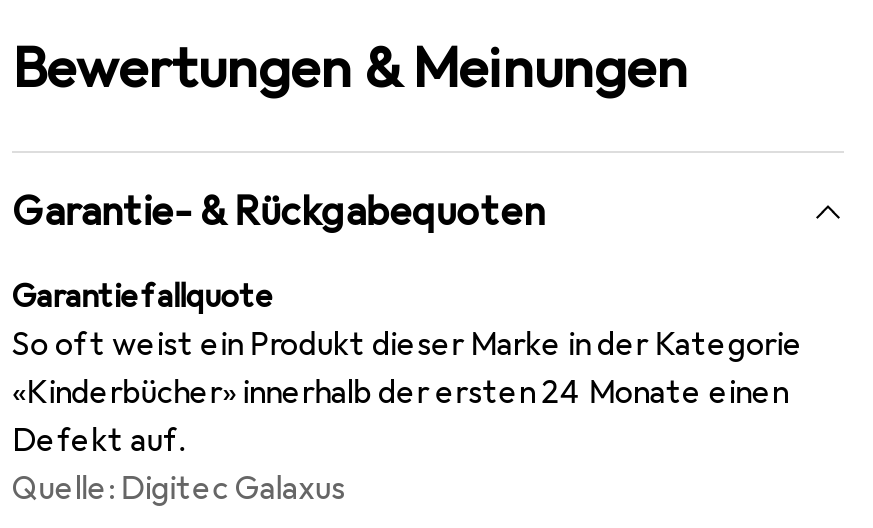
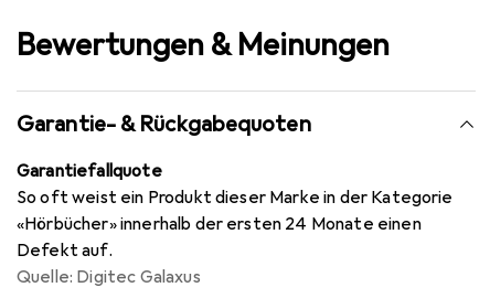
[12,372,788,412] «Kinderbücher» innerhalb der ersten 24 Monate einen -> [17,212,421,235] «Hörbücher» innerhalb der ersten 24 Monate einen

